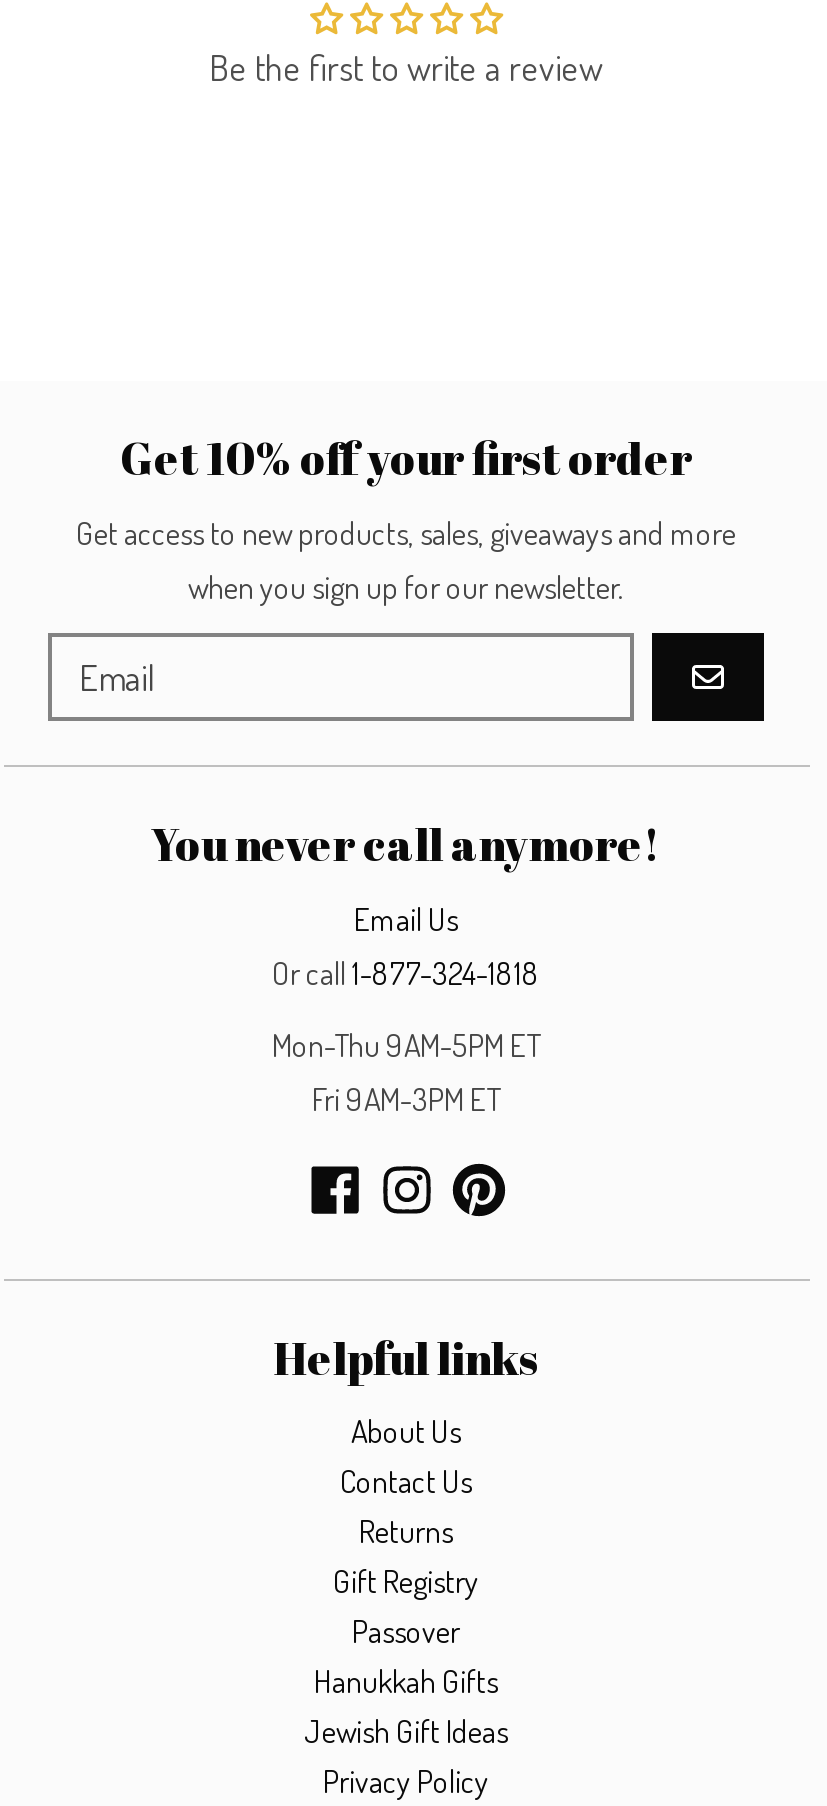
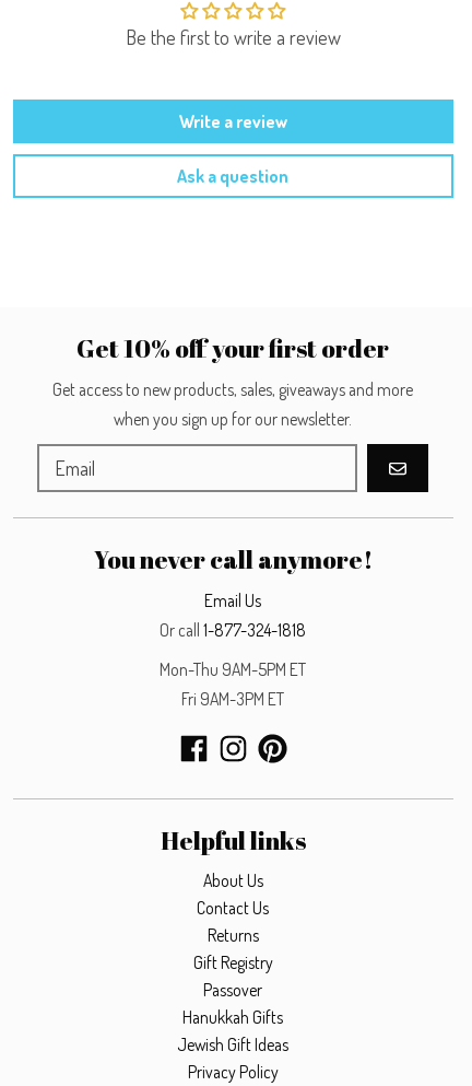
none -> [177,110,288,187] Write a review | Ask a question

